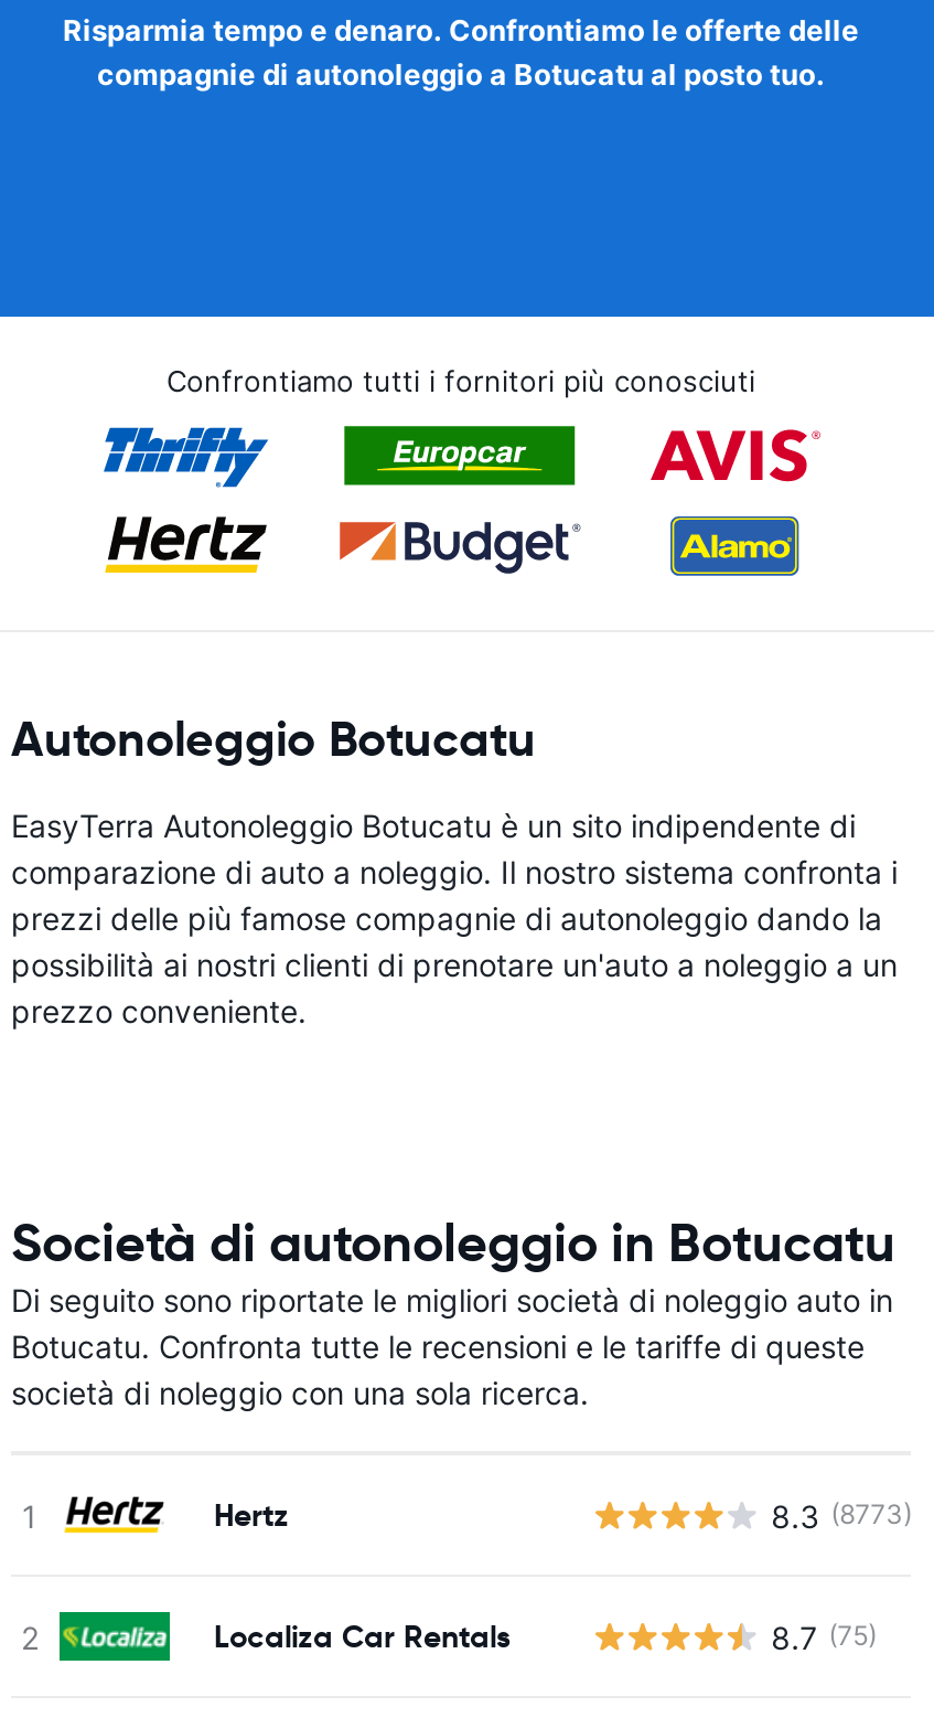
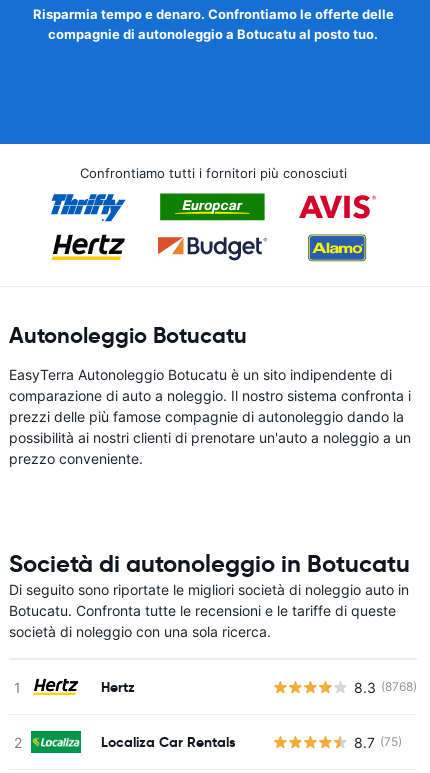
[771,1496,912,1534] 8.3 (8773) -> [354,678,417,695] 8.3 (8768)

